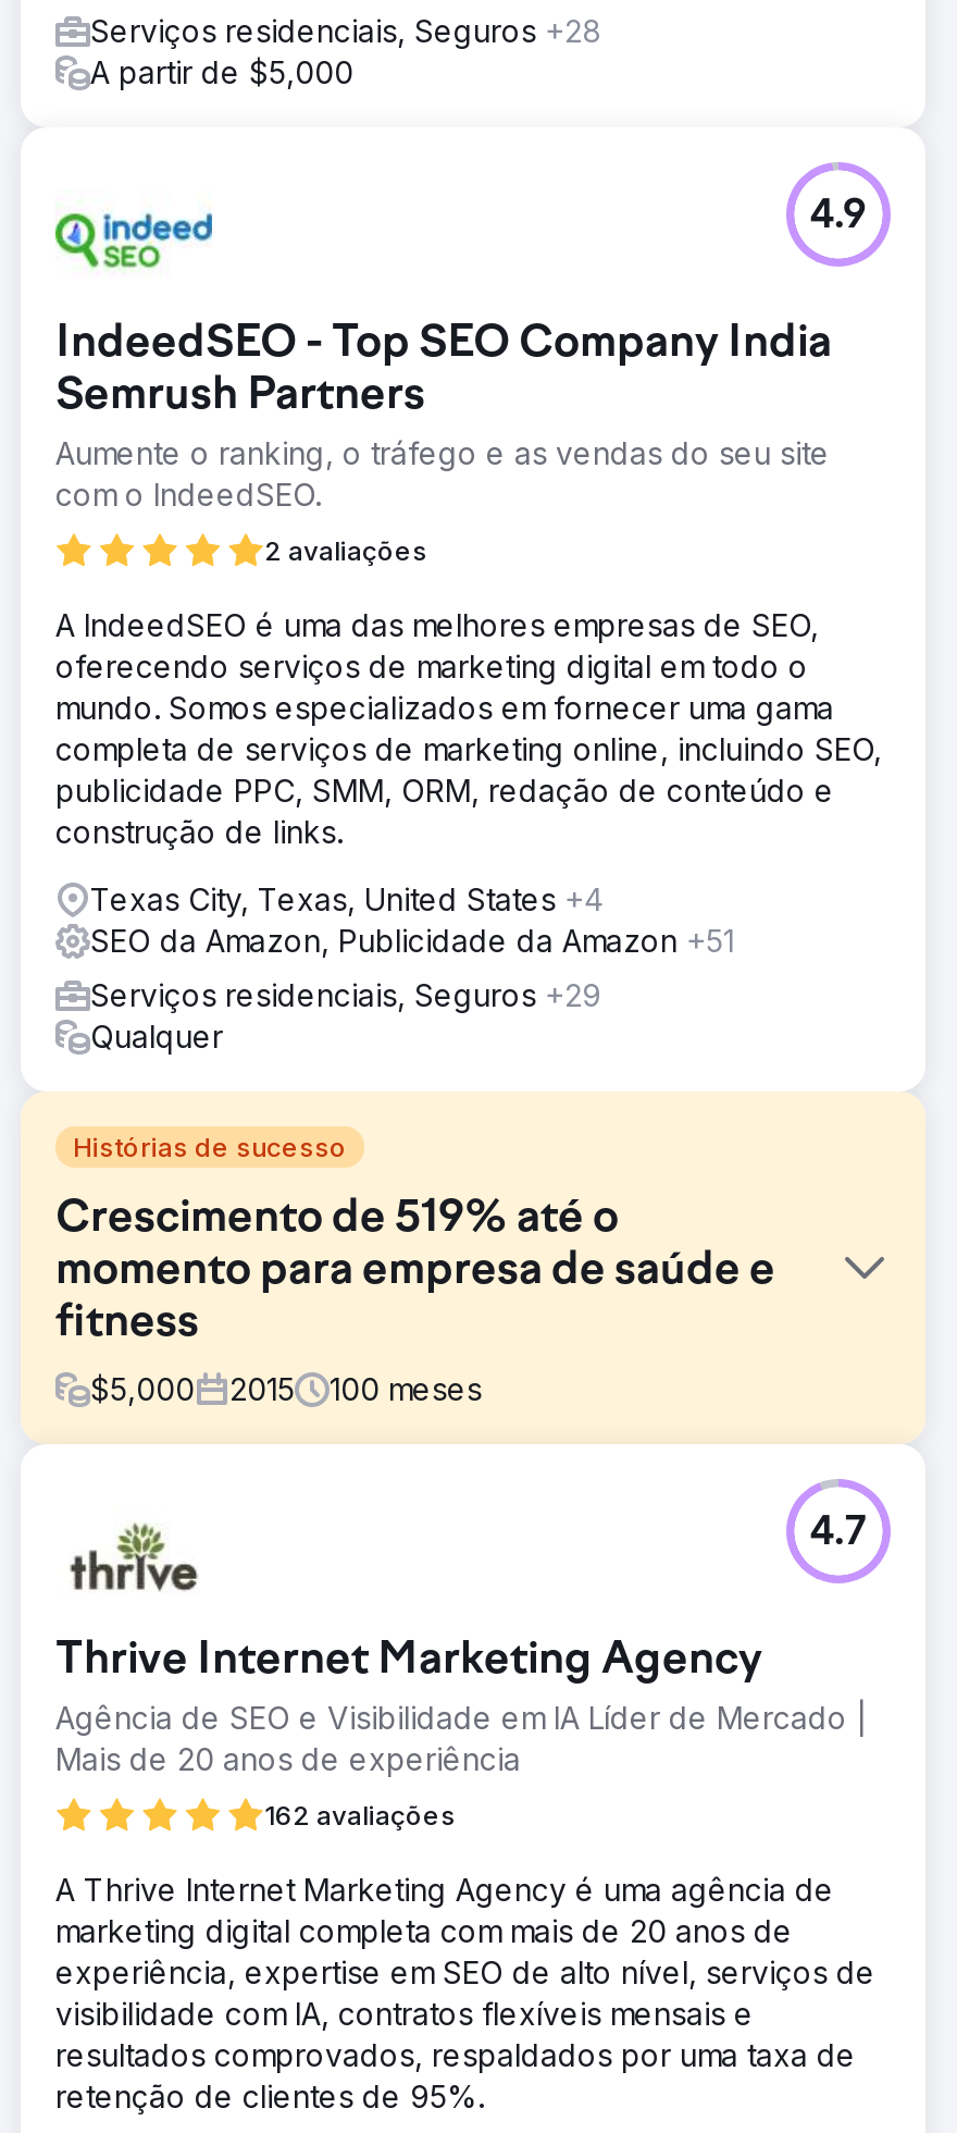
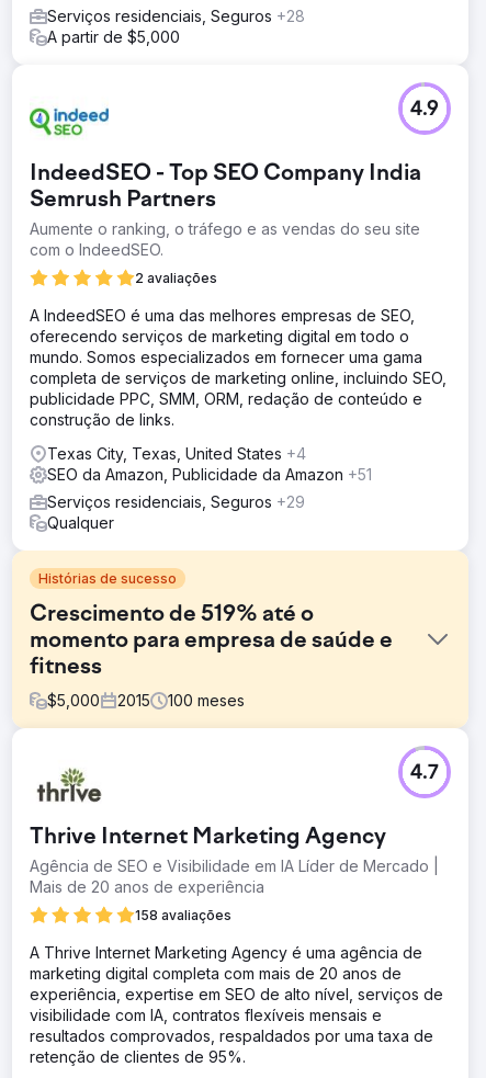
[264,1799,456,1832] 162 avaliações -> [135,907,231,923] 158 avaliações

